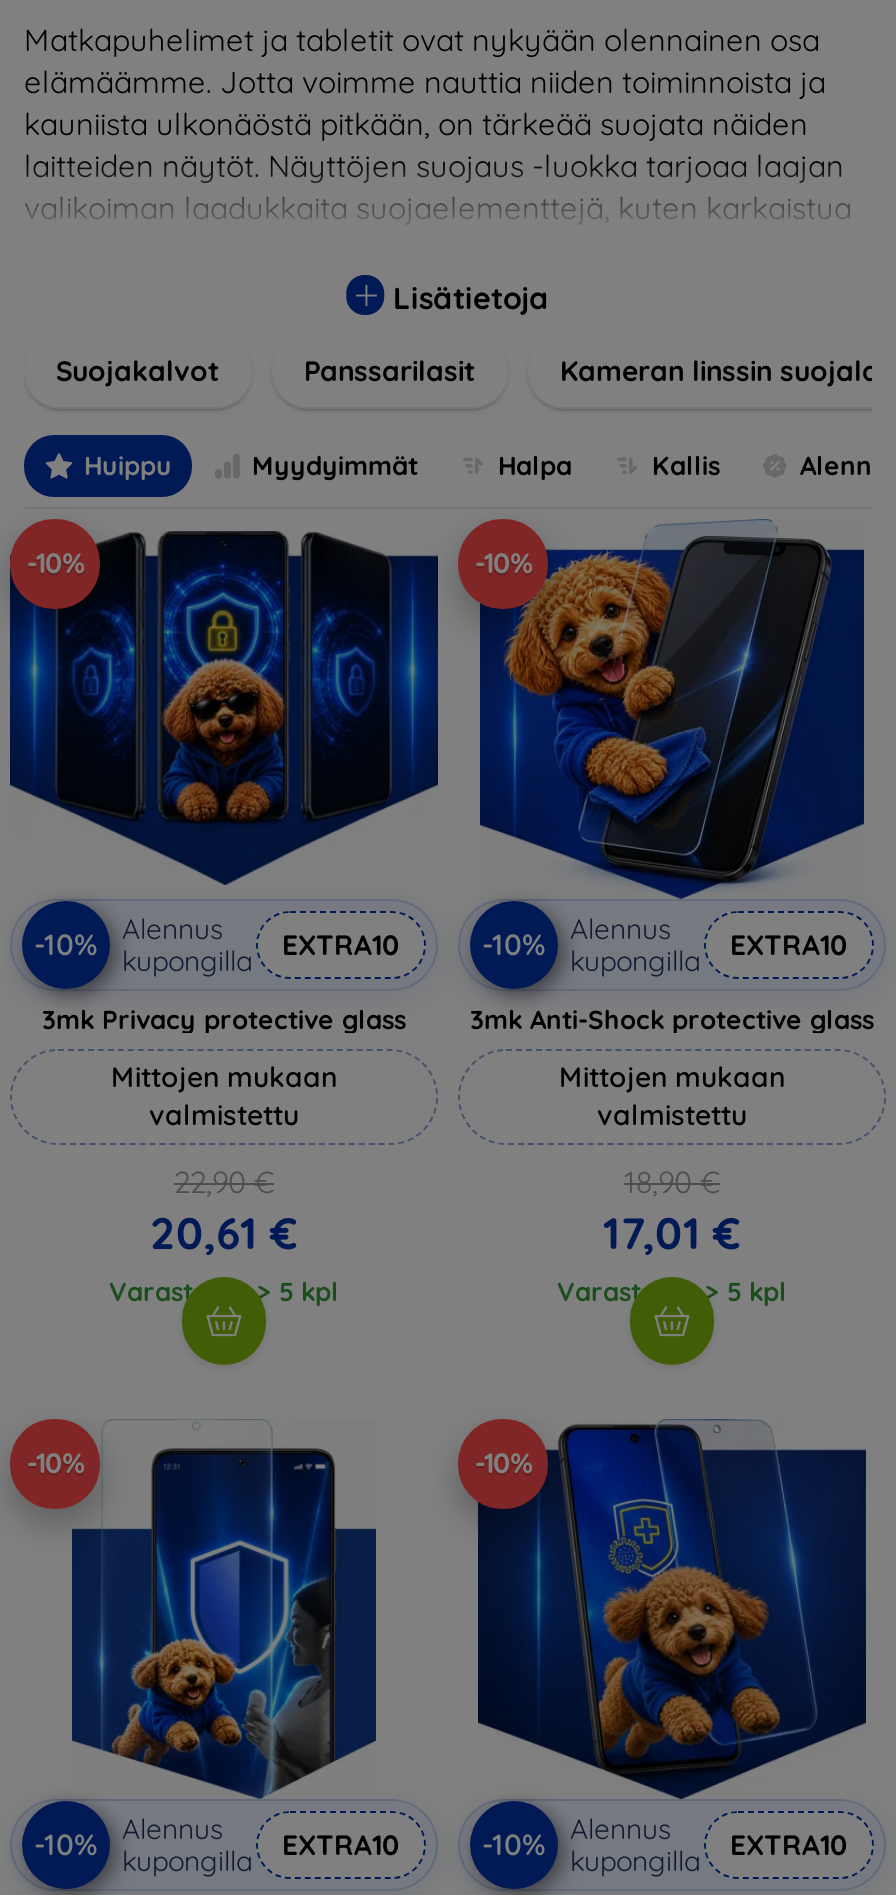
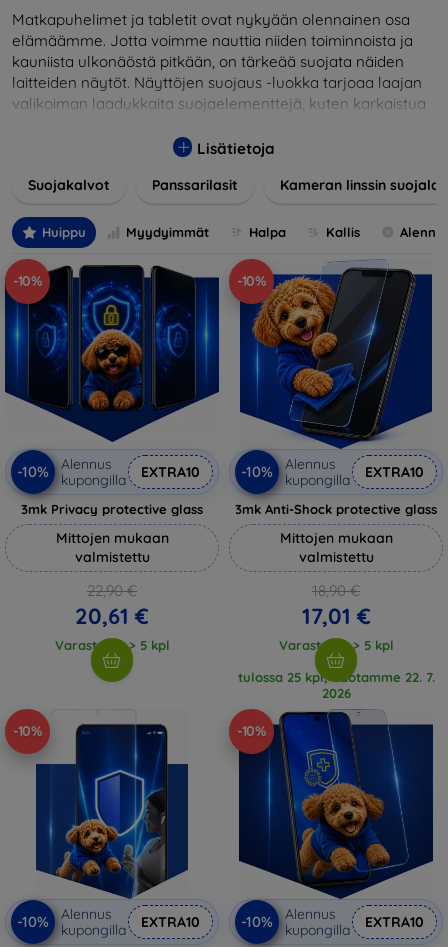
none -> [237,669,434,701] tulossa 25 kpl, odotamme 22. 7. | 2026

